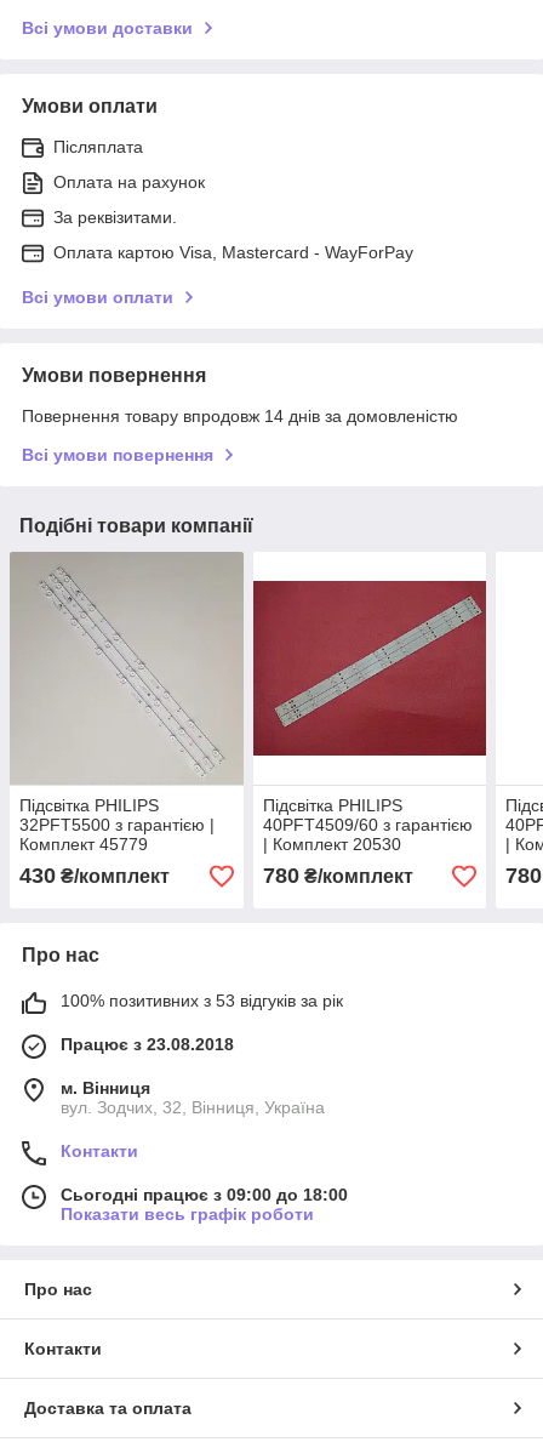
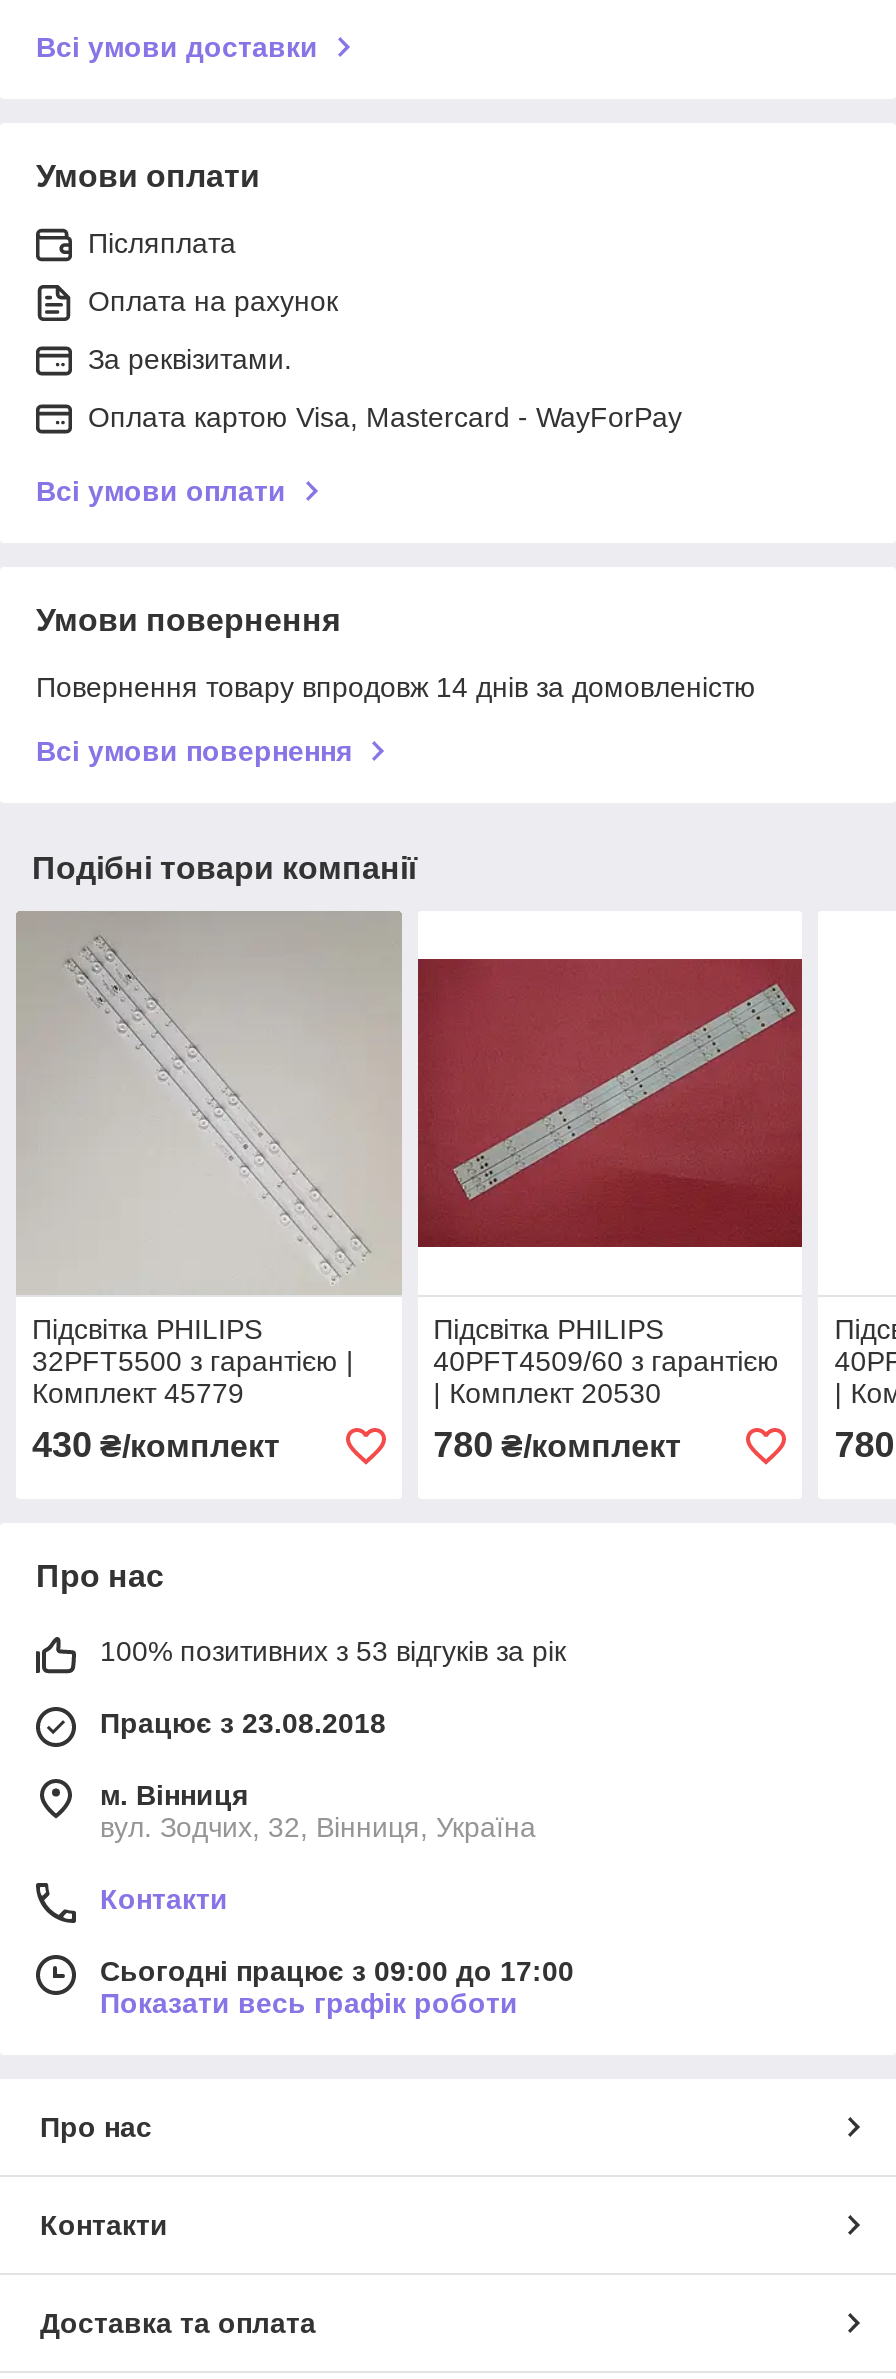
[61,1185,348,1205] Сьогодні працює з 09:00 до 18:00 -> [100,1955,574,1987] Сьогодні працює з 09:00 до 17:00

